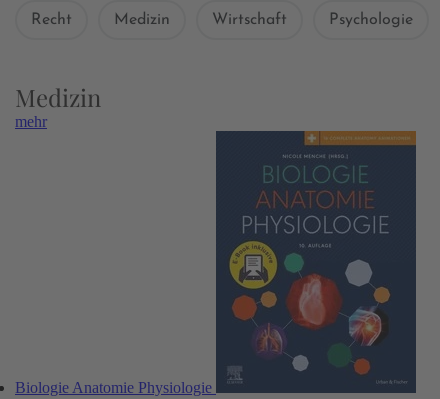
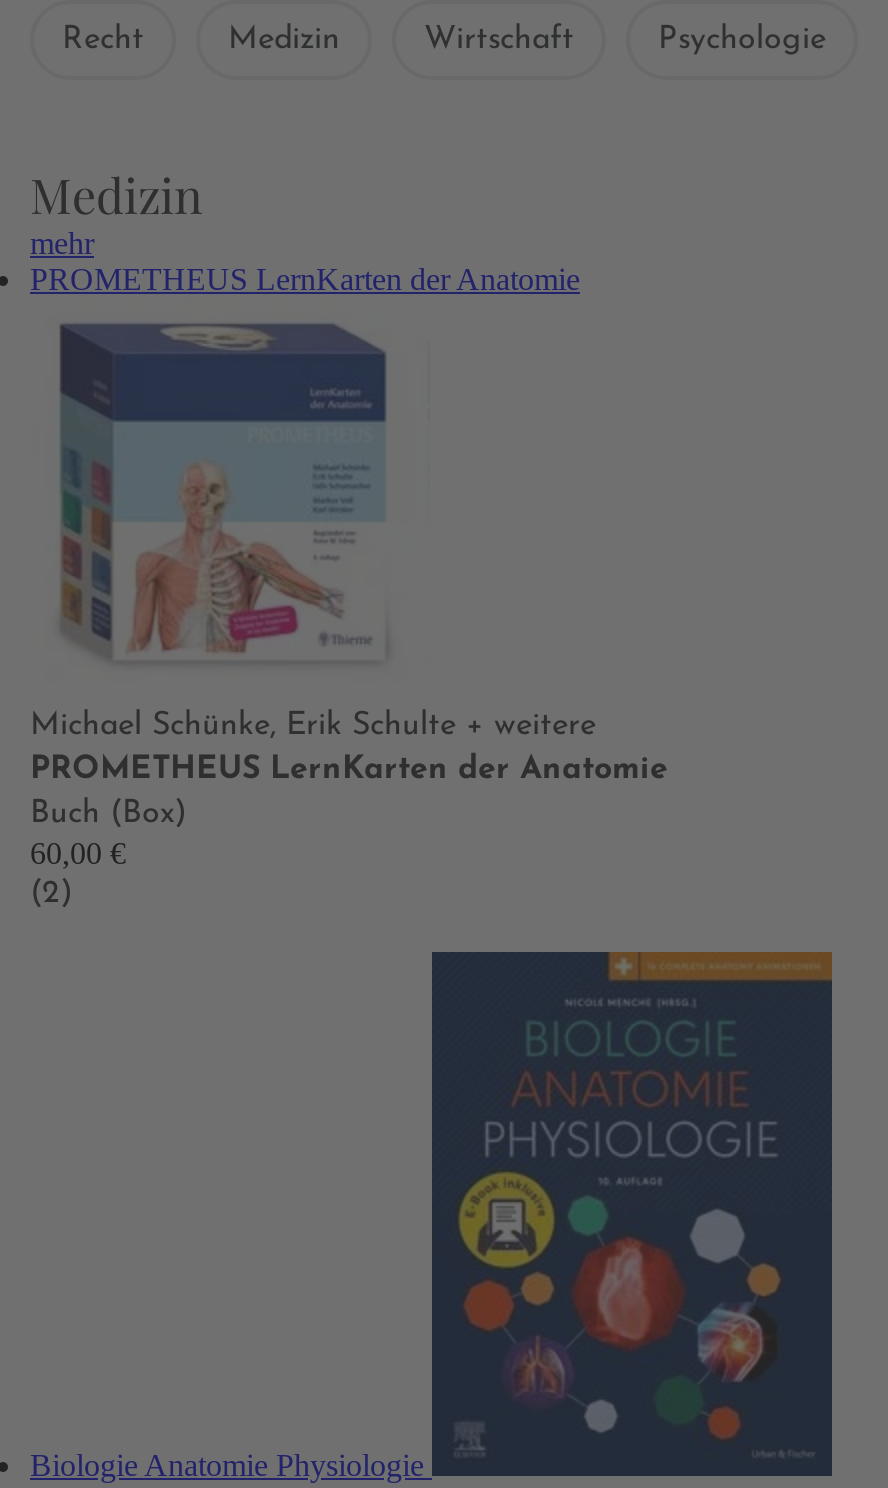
none -> [30,262,580,296] PROMETHEUS LernKarten der Anatomie
none -> [30,322,668,910] [image] | Michael Schünke, Erik Schulte + weitere | PROMETHEUS LernKarten der Anatomie | Buch (Box) | 60,00 € | (2)

